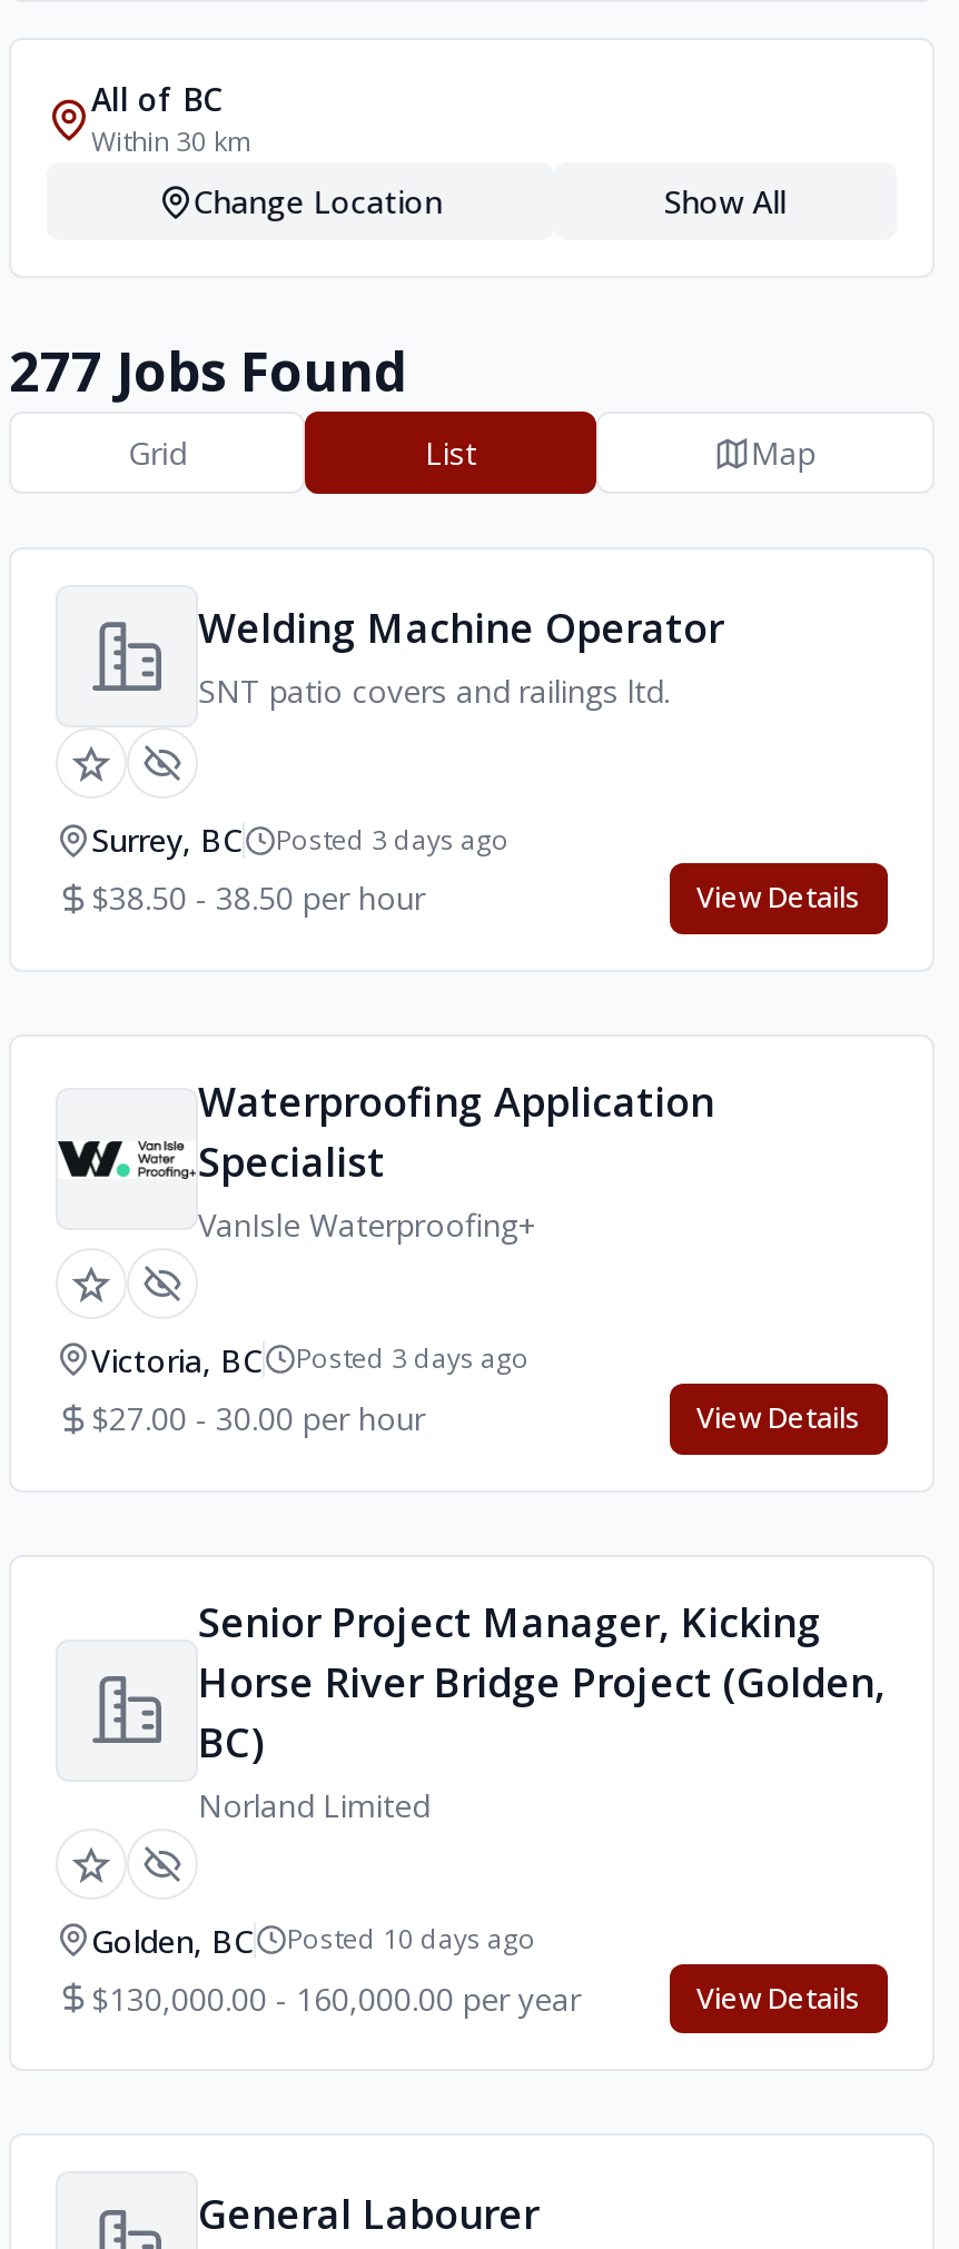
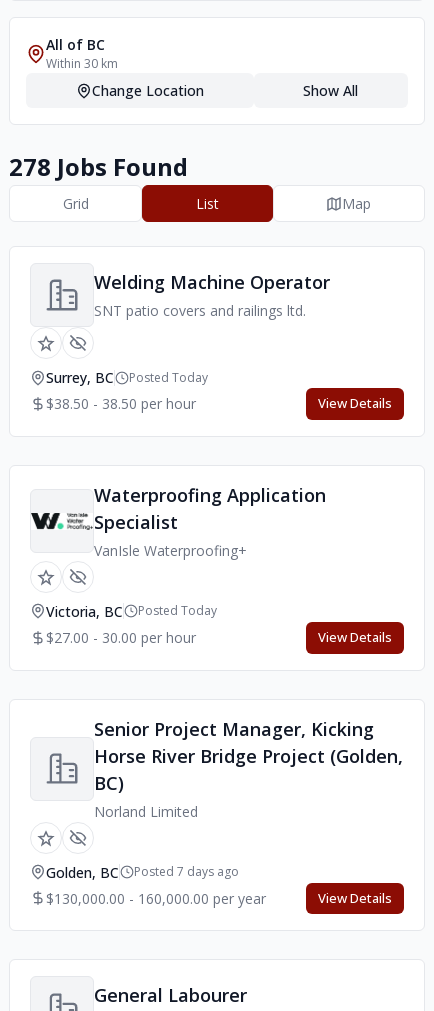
[9,334,407,407] 277 Jobs Found -> [9,150,188,183] 278 Jobs Found
[276,820,510,858] Posted 3 days ago -> [129,368,208,385] Posted Today
[296,1340,530,1378] Posted 3 days ago -> [138,602,217,619] Posted Today
[287,1920,536,1958] Posted 10 days ago -> [134,863,239,880] Posted 7 days ago

